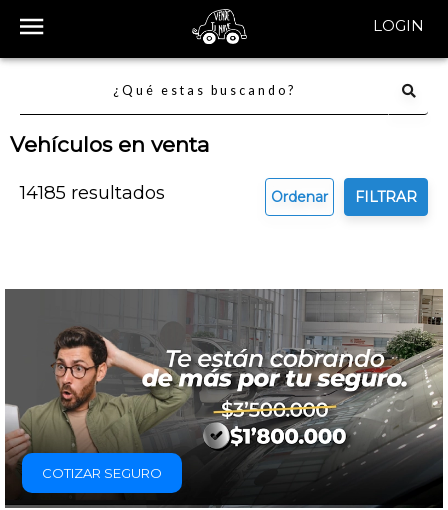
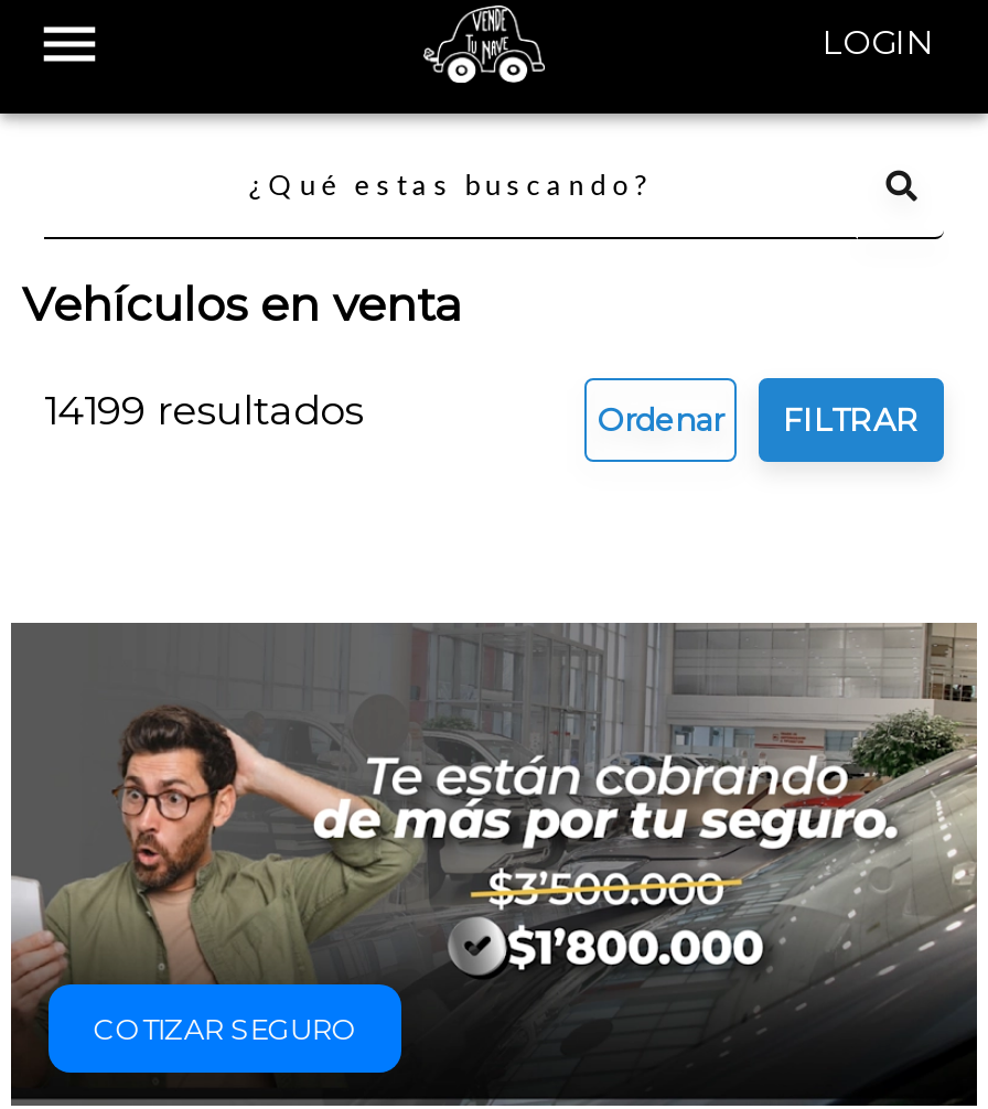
[20,181,165,204] 14185 resultados -> [44,384,364,435] 14199 resultados

